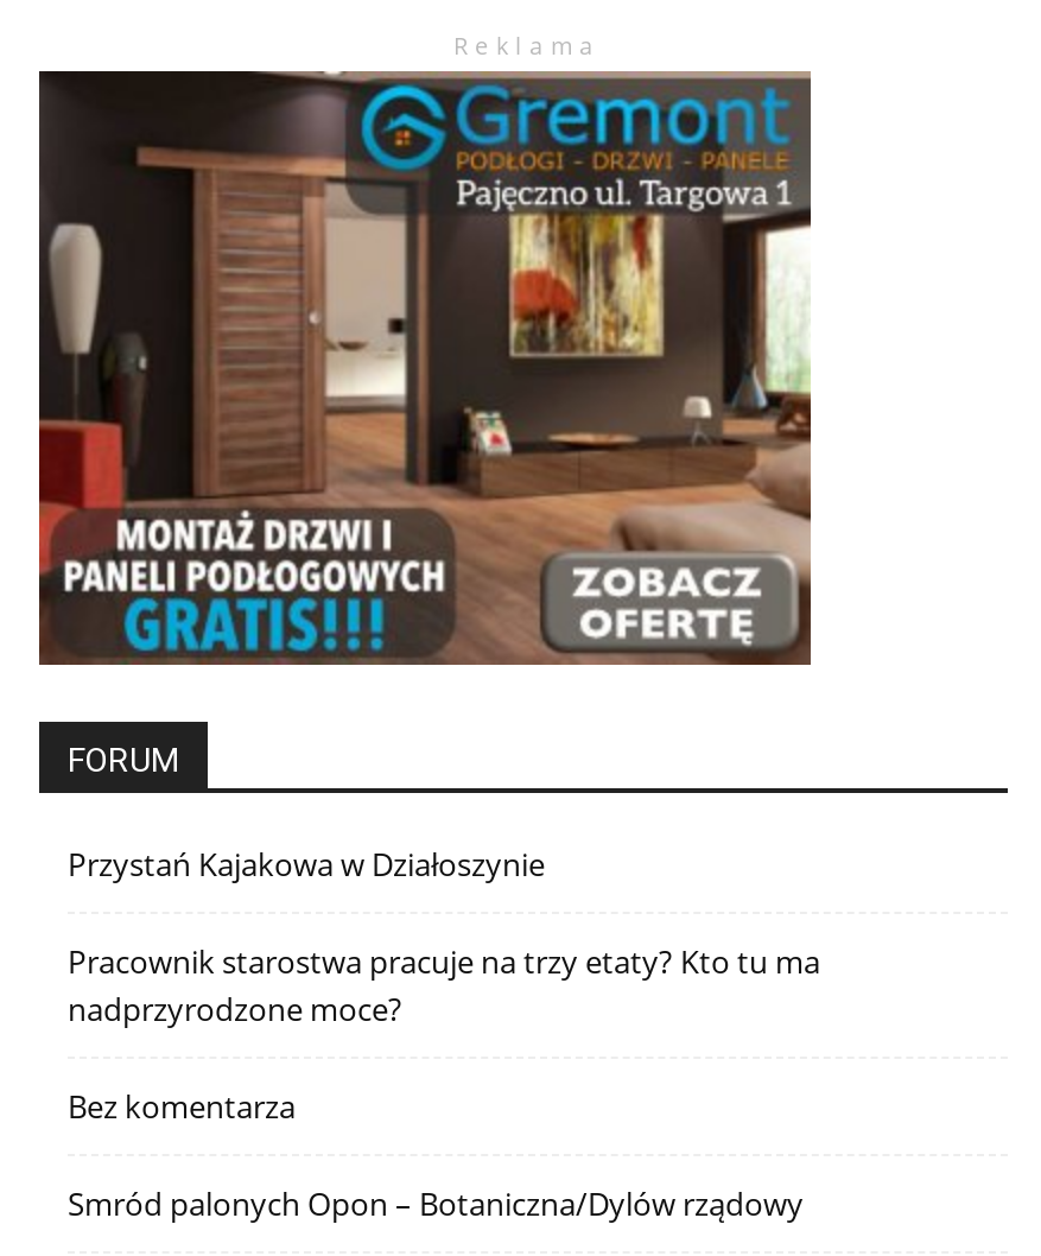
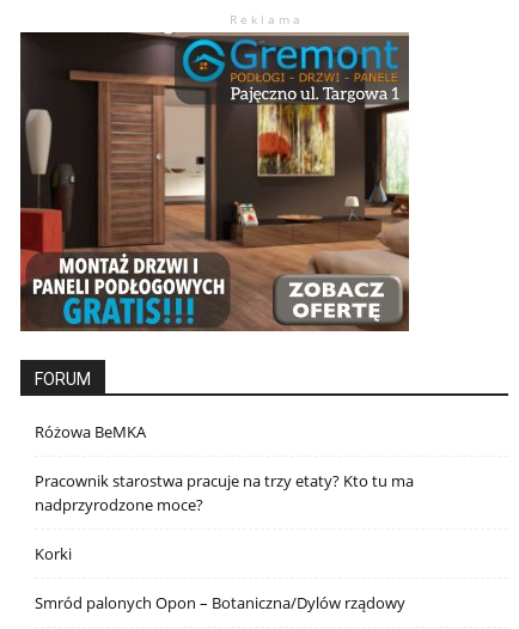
[68,843,545,886] Przystań Kajakowa w Działoszynie -> [35,421,146,443] Różowa BeMKA
[68,1085,296,1128] Bez komentarza -> [35,543,72,565] Korki

